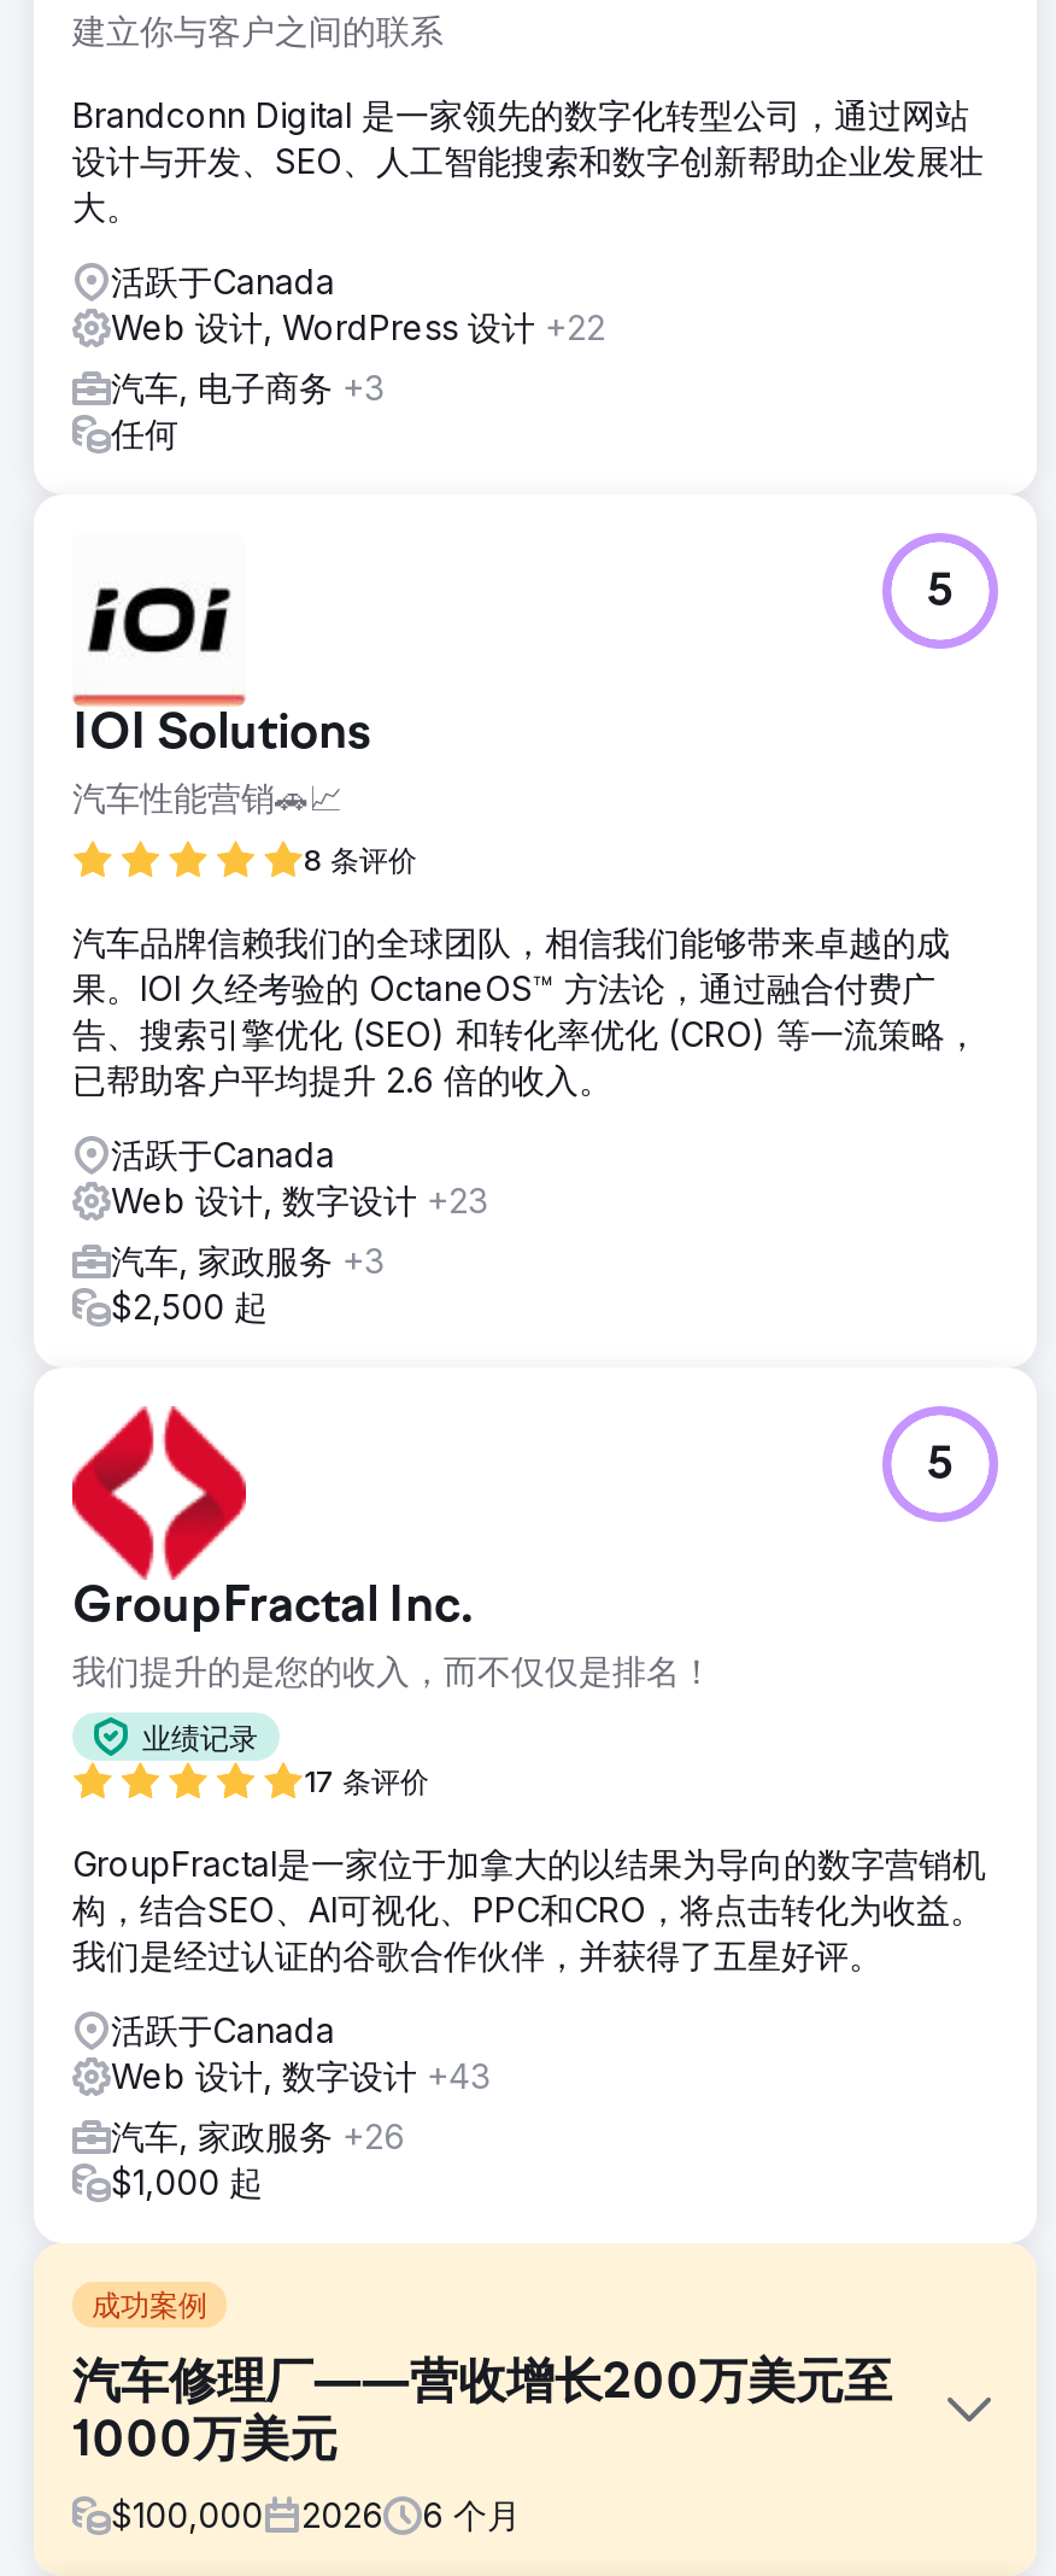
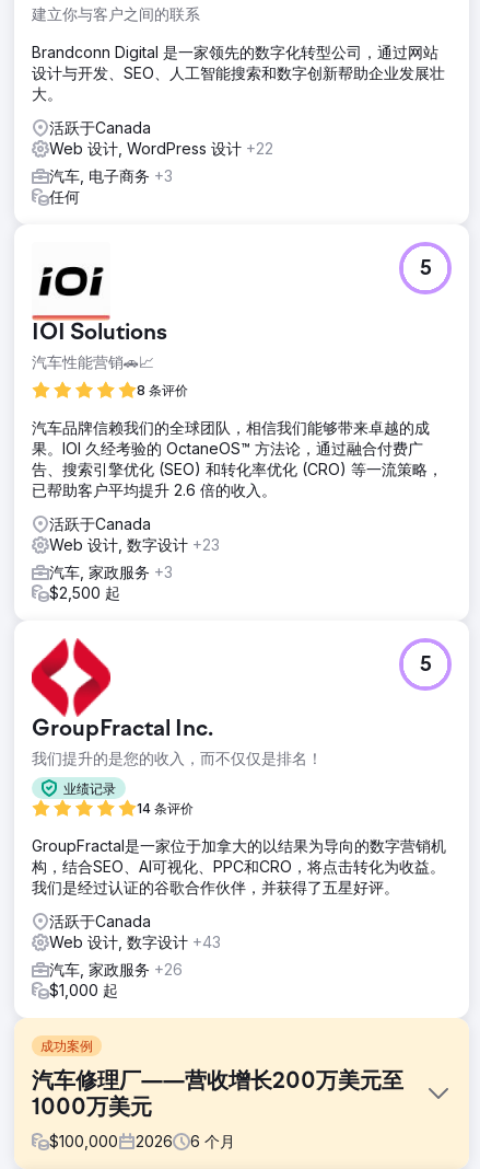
[304,1763,429,1799] 17 条评价 -> [137,800,194,817] 14 条评价

